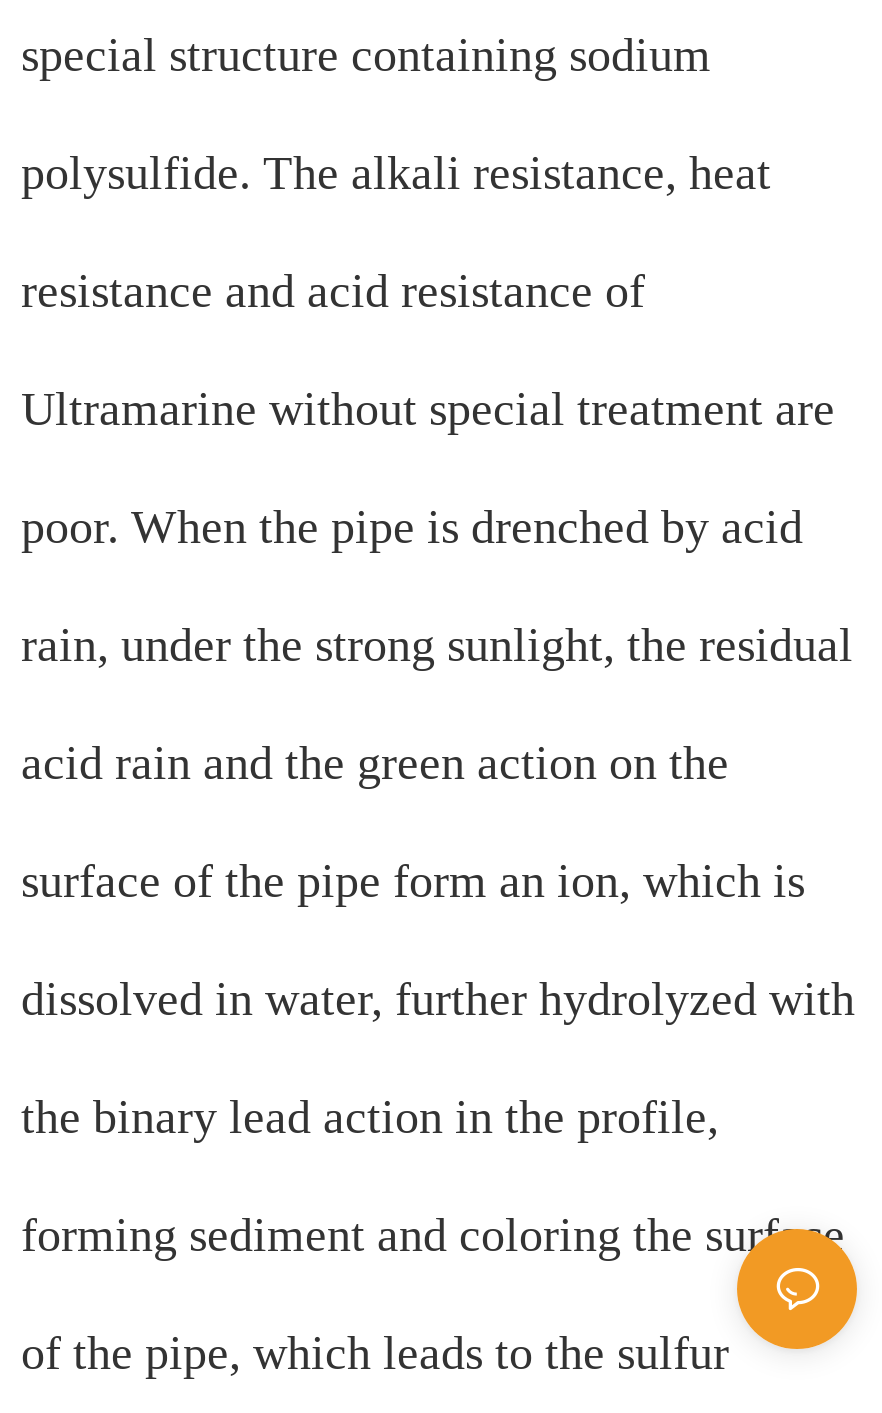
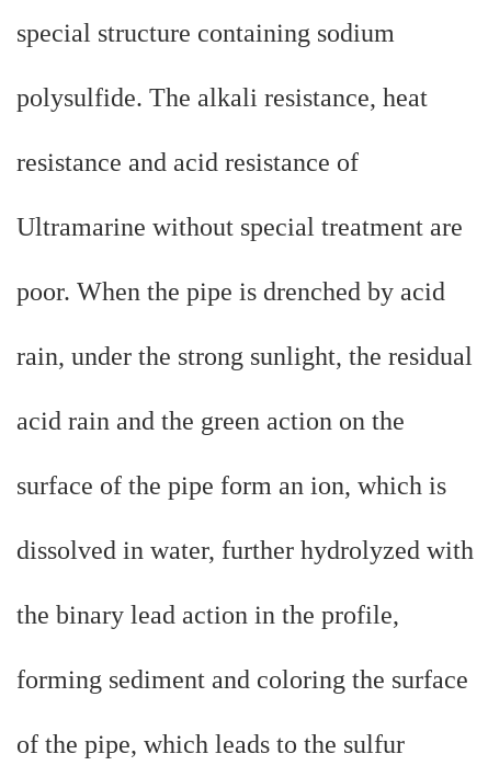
[733,1261,861,1353] [image] -> none

